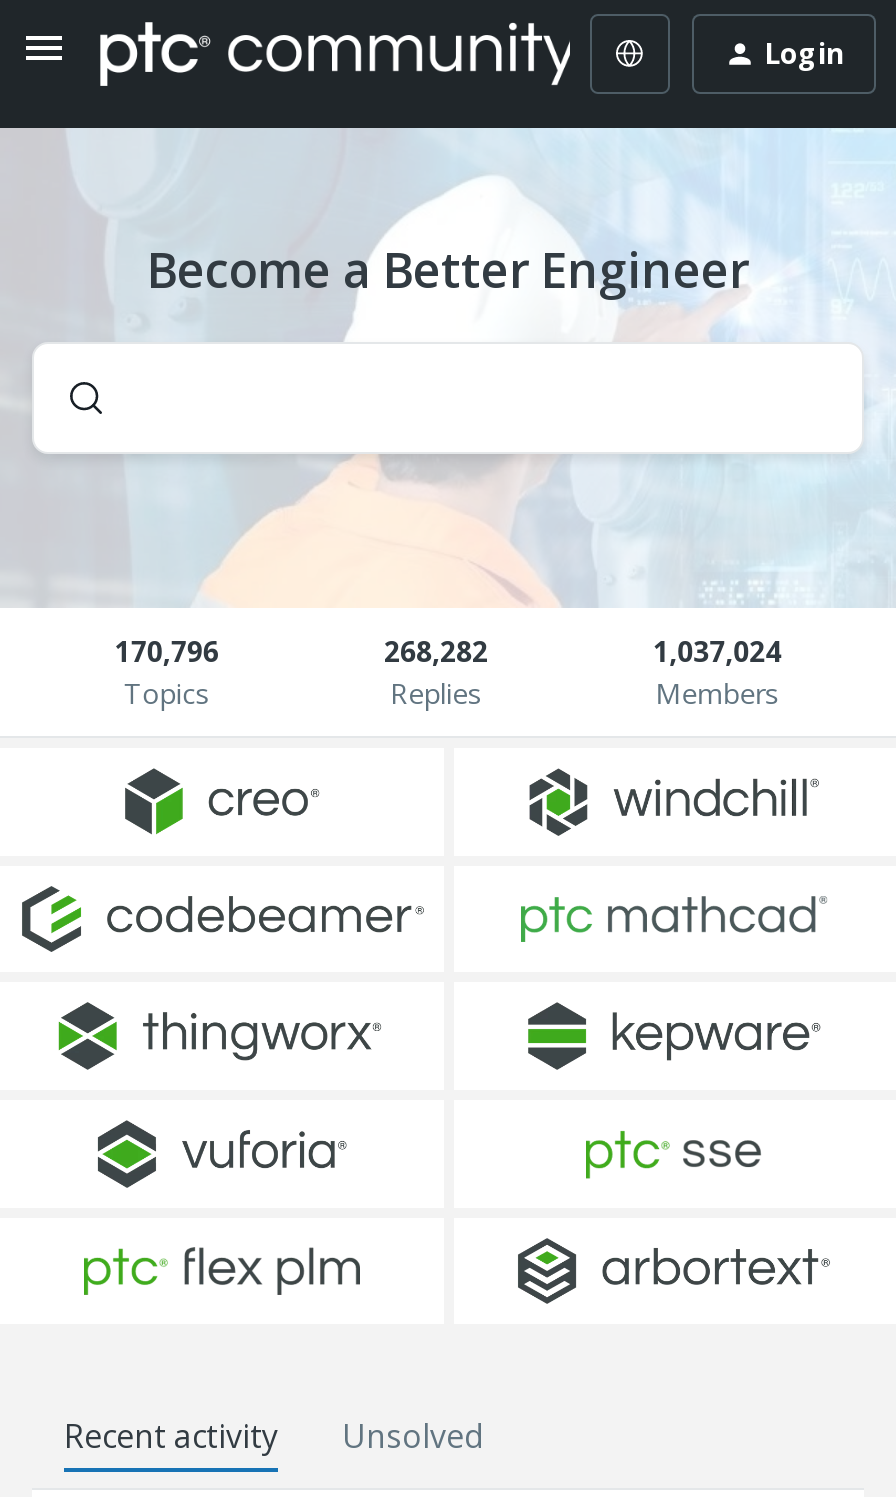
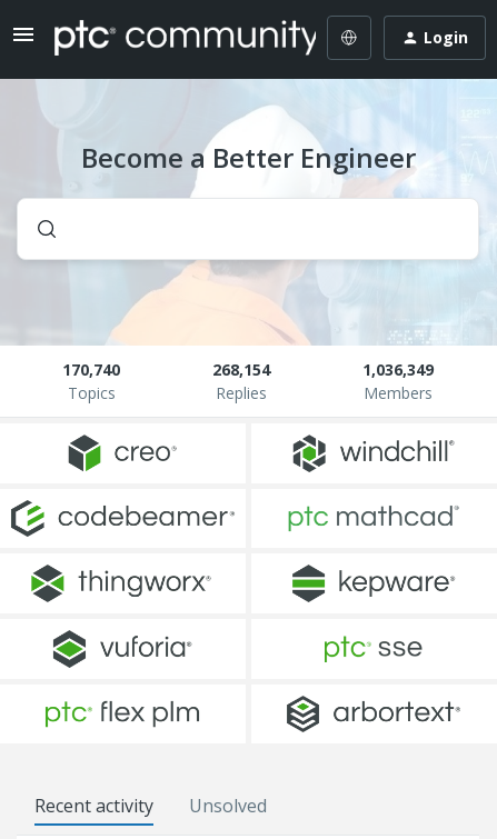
[115,632,219,670] 170,796 -> [63,359,120,380] 170,740
[384,632,488,670] 268,282 -> [212,359,270,380] 268,154
[653,632,781,670] 1,037,024 -> [362,359,433,380] 1,036,349

